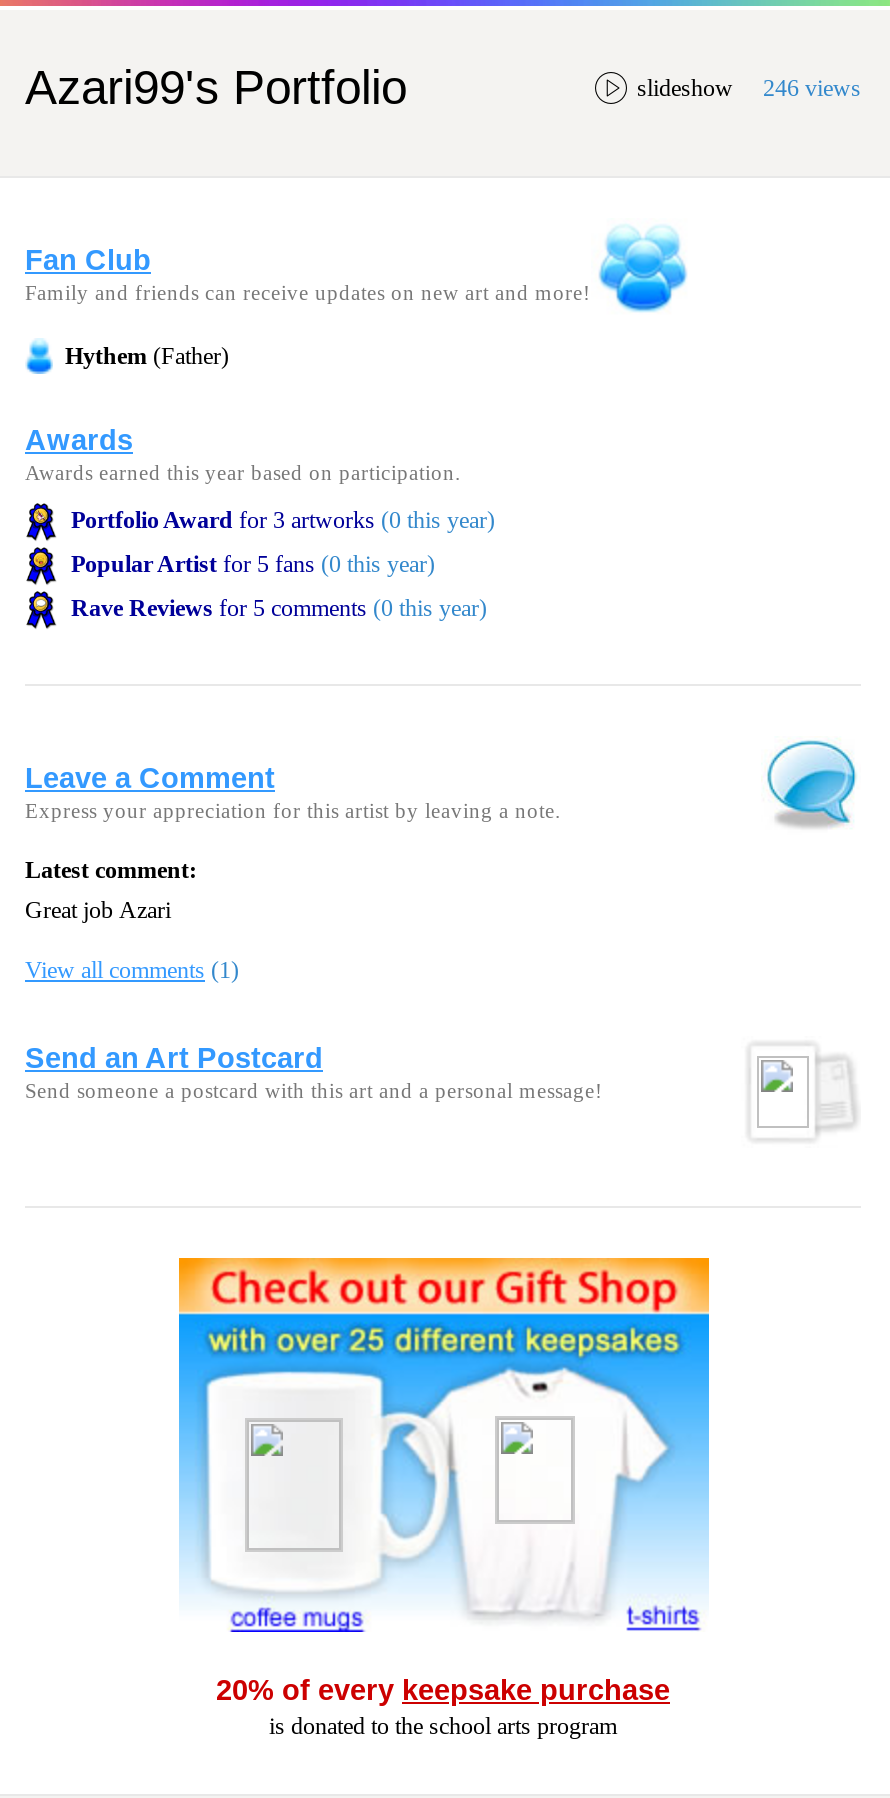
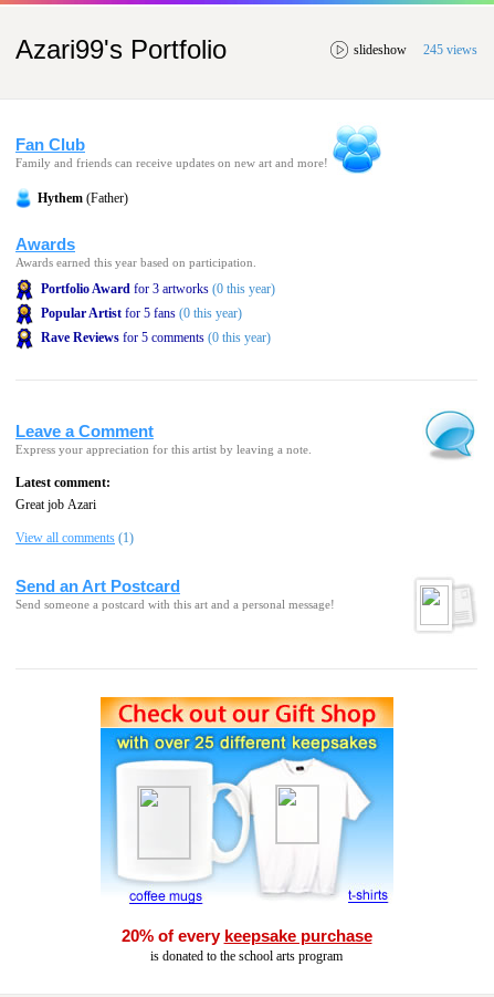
[637,73,861,101] slideshow 246 views -> [354,41,477,57] slideshow 245 views

